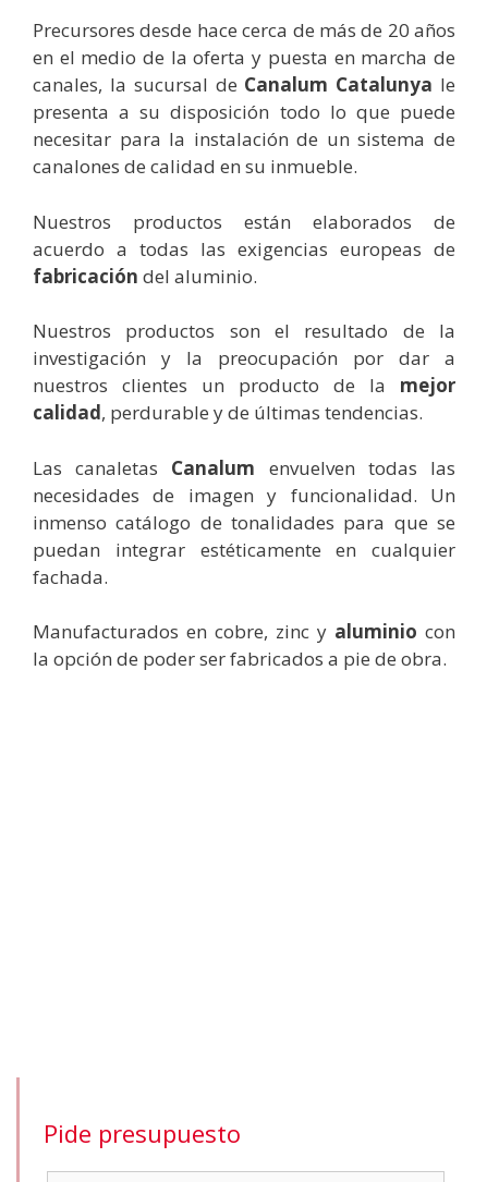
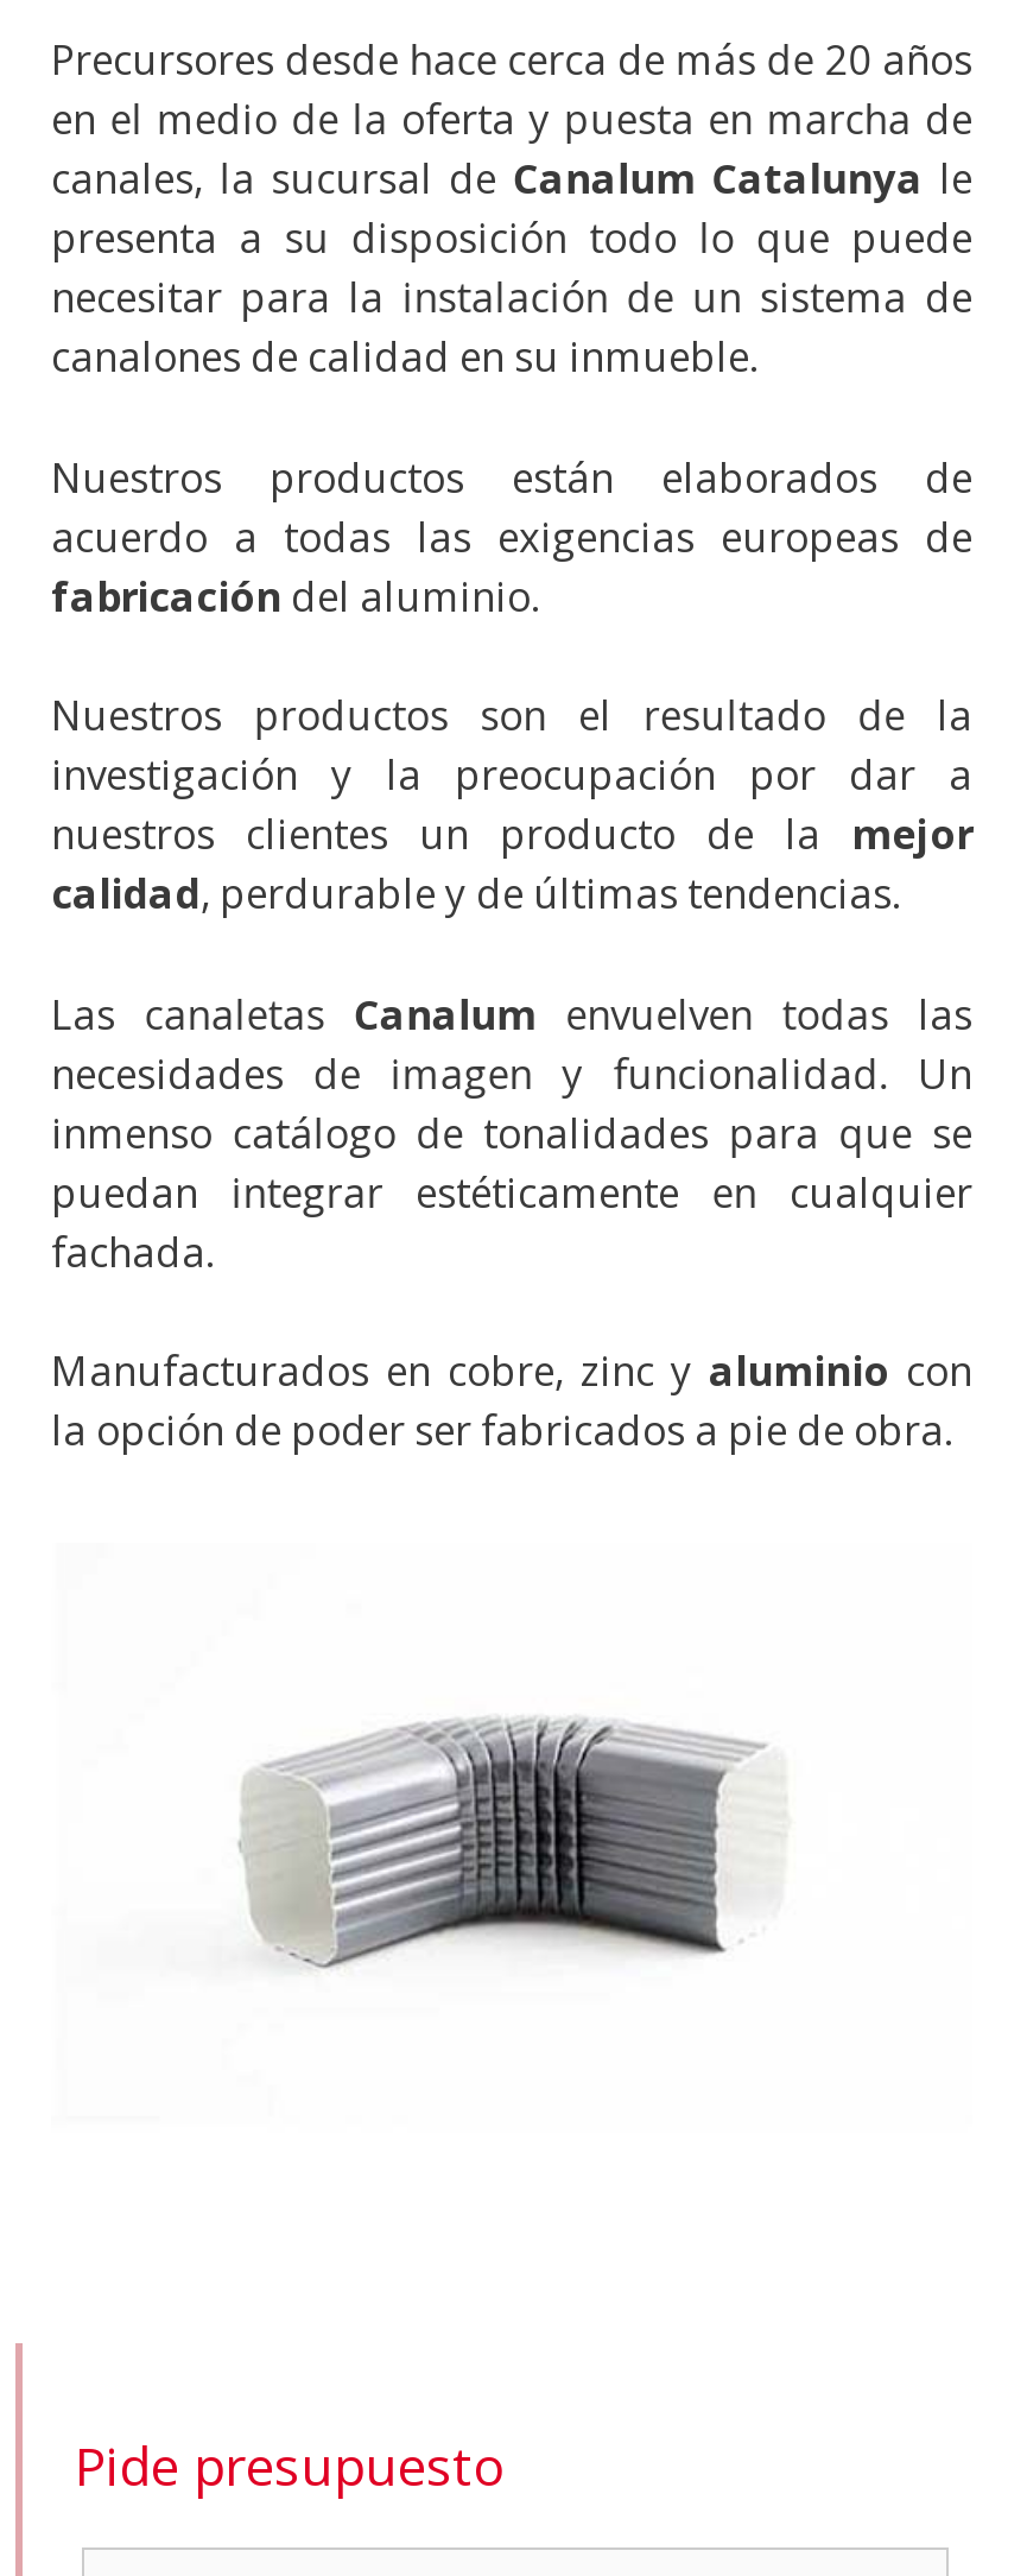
none -> [236,1716,787,1970] [image]

